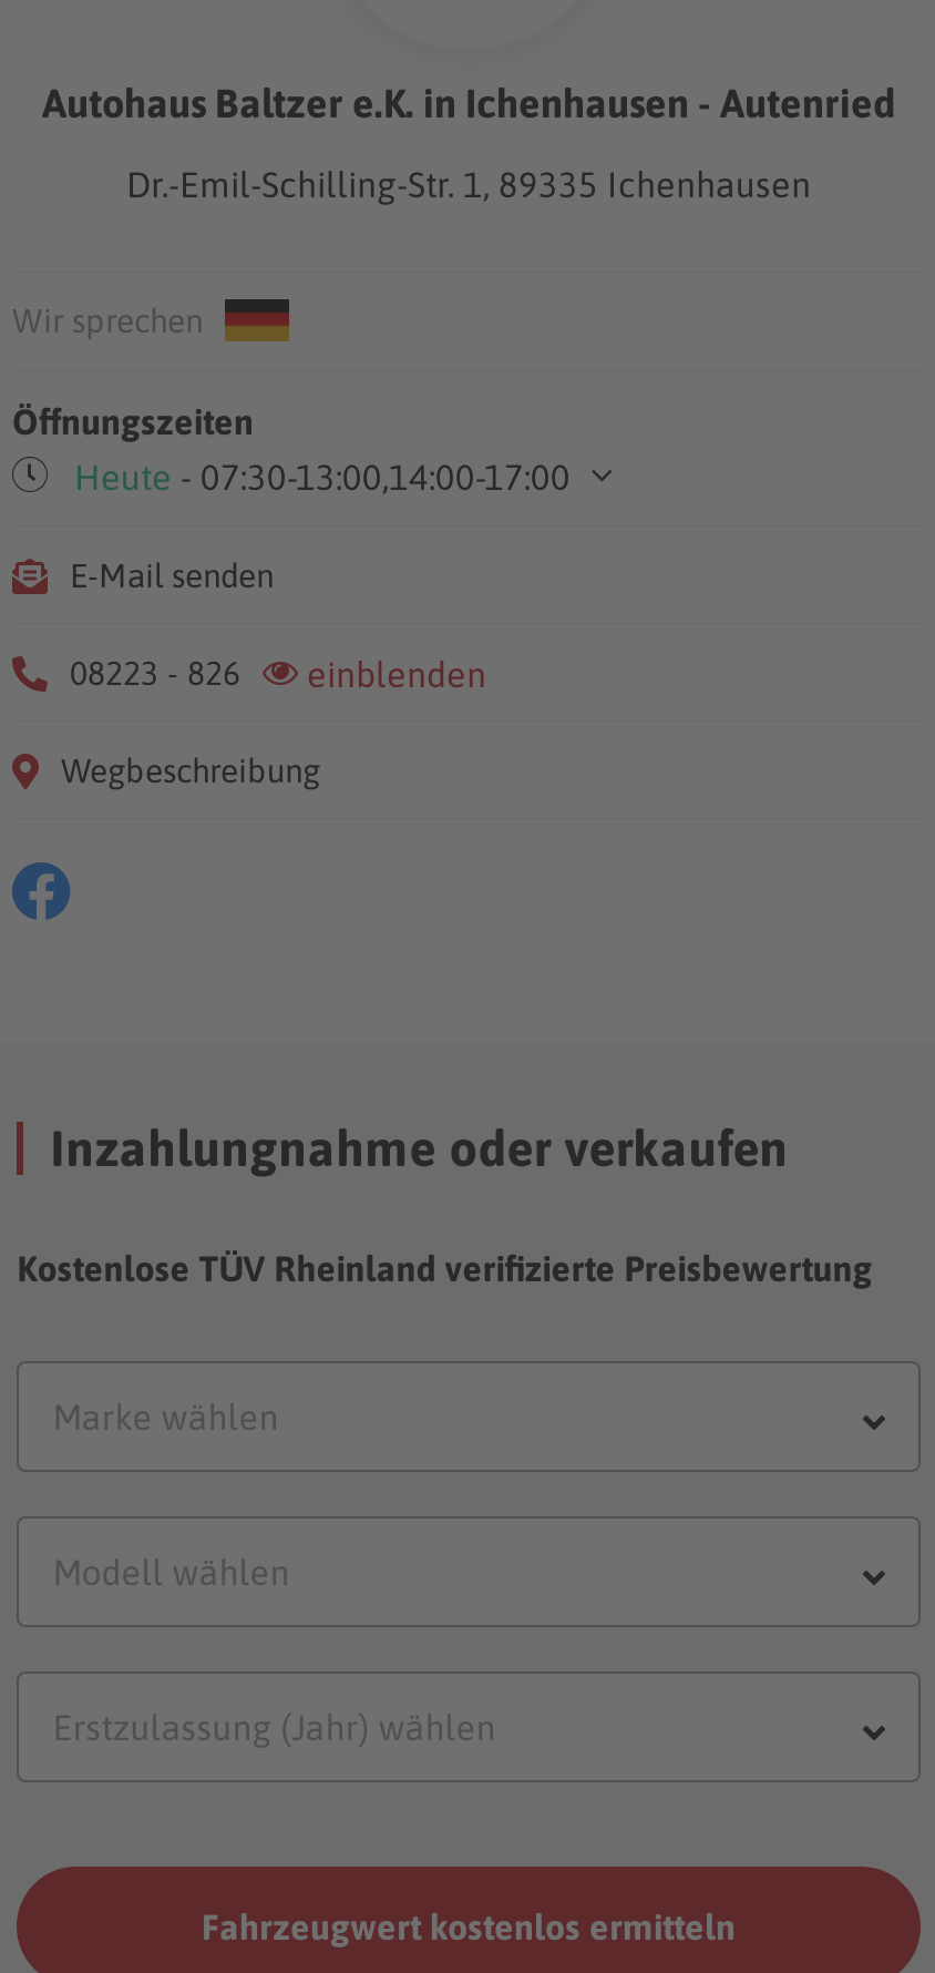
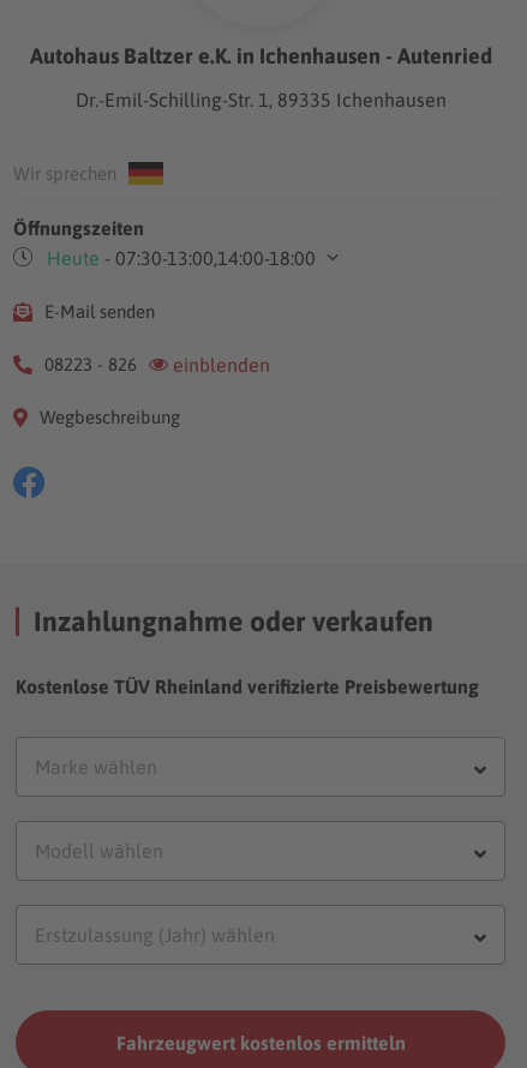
[74,456,571,496] Heute - 07:30-13:00,14:00-17:00 -> [47,247,316,268] Heute - 07:30-13:00,14:00-18:00

